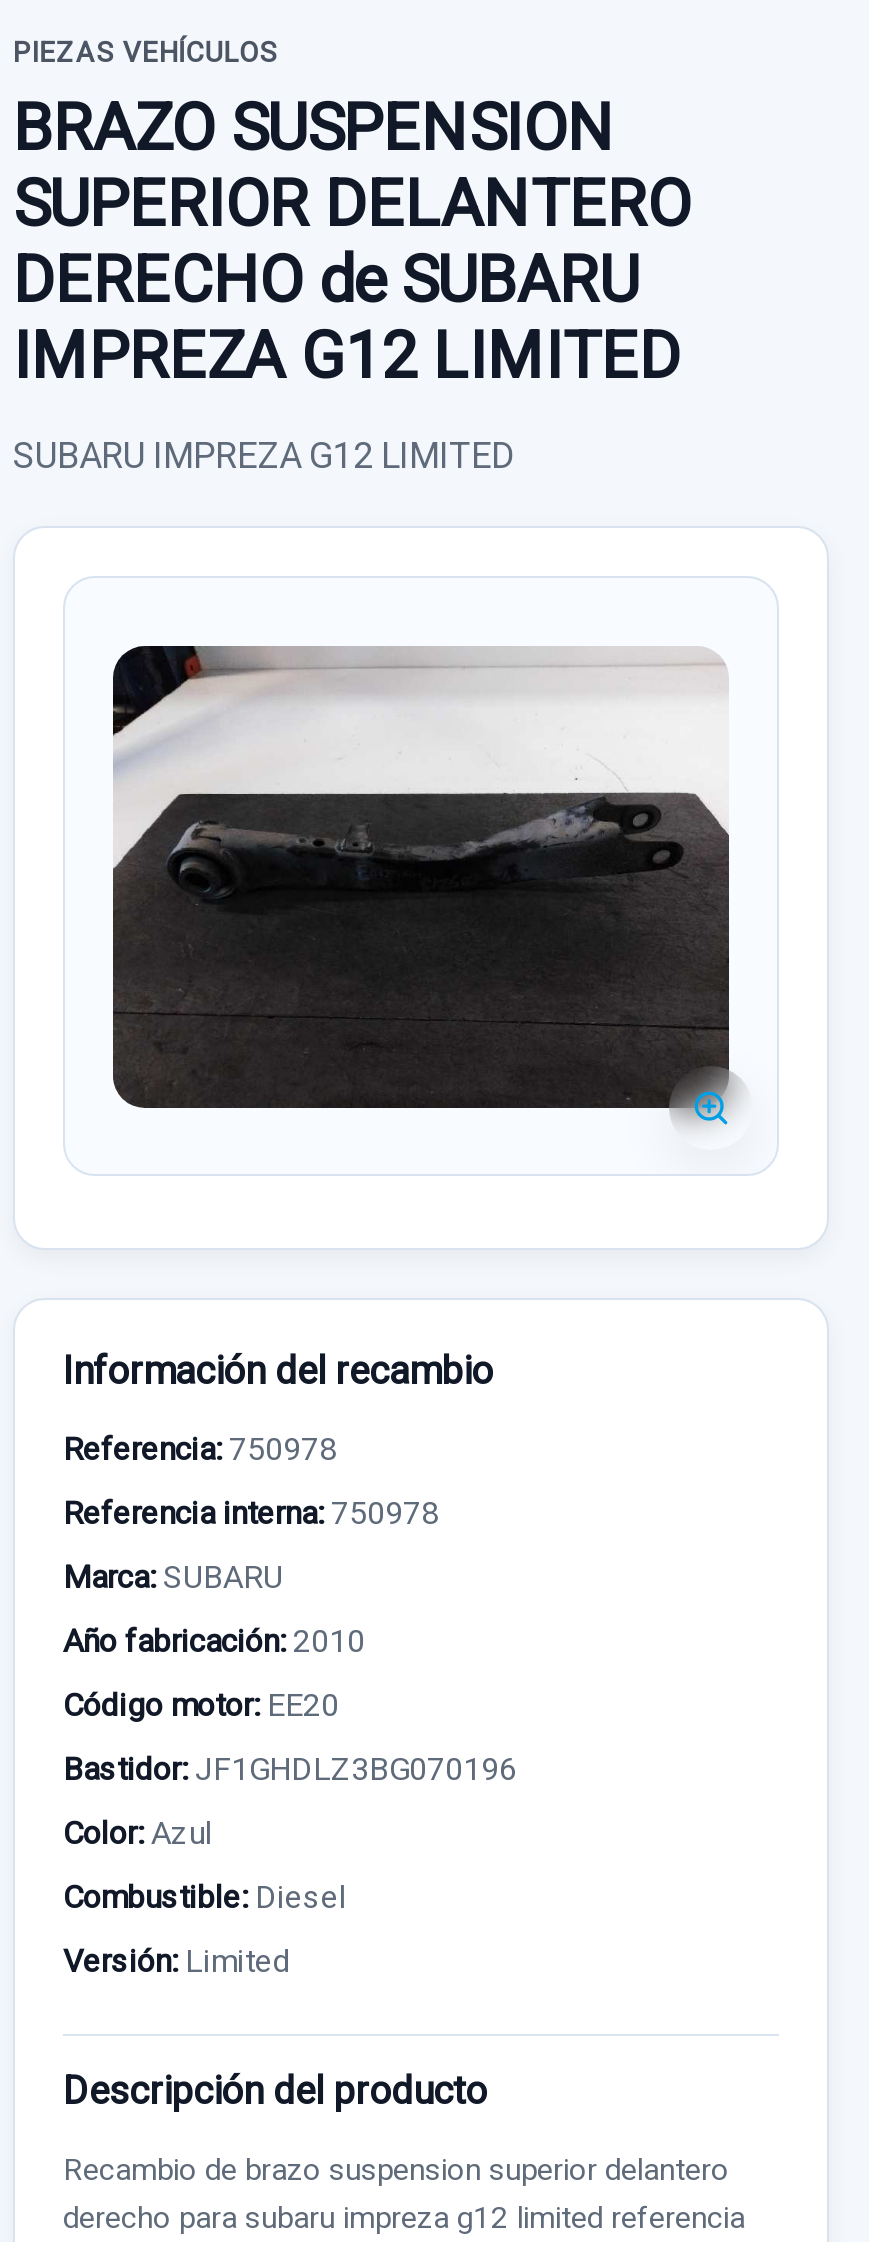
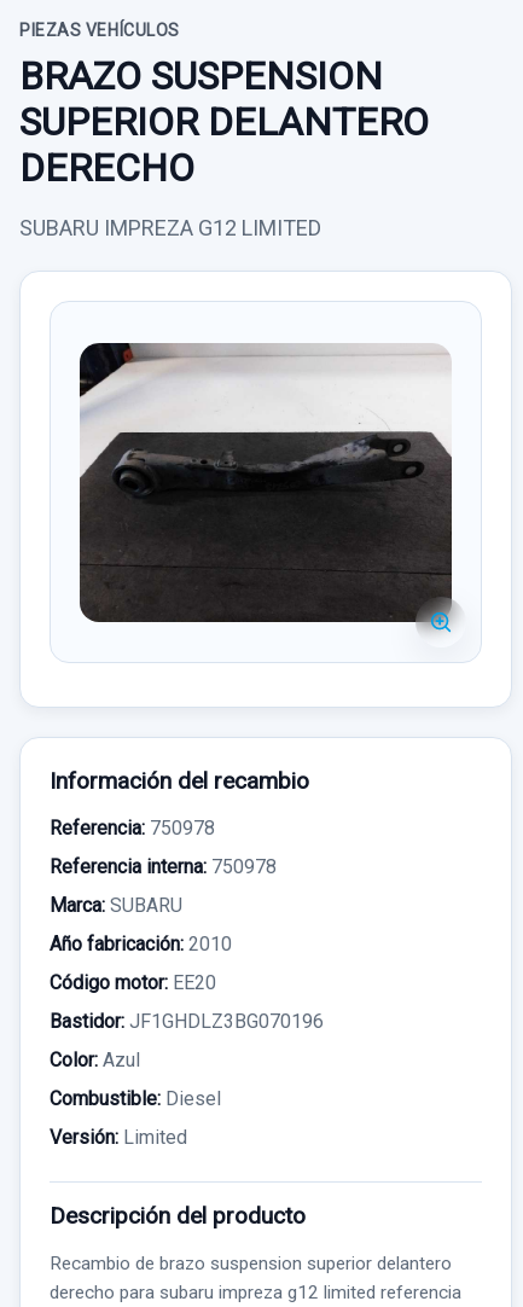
[13,242,681,394] DERECHO de SUBARU | IMPREZA G12 LIMITED -> [19,145,194,191] DERECHO

